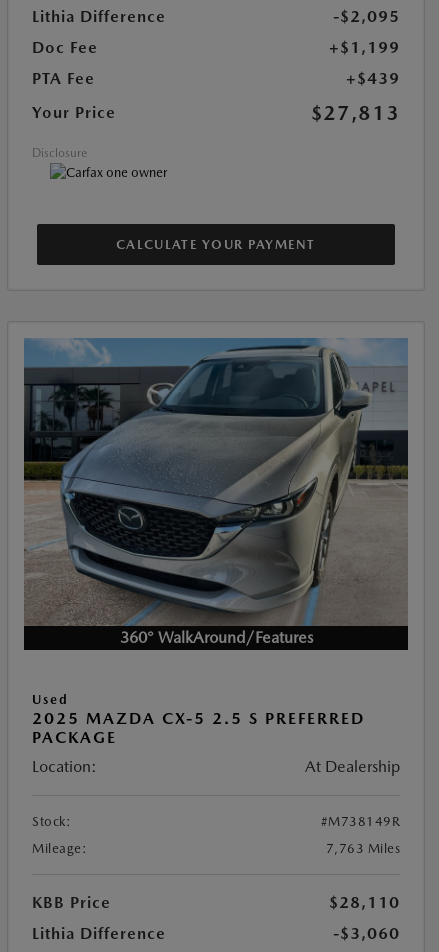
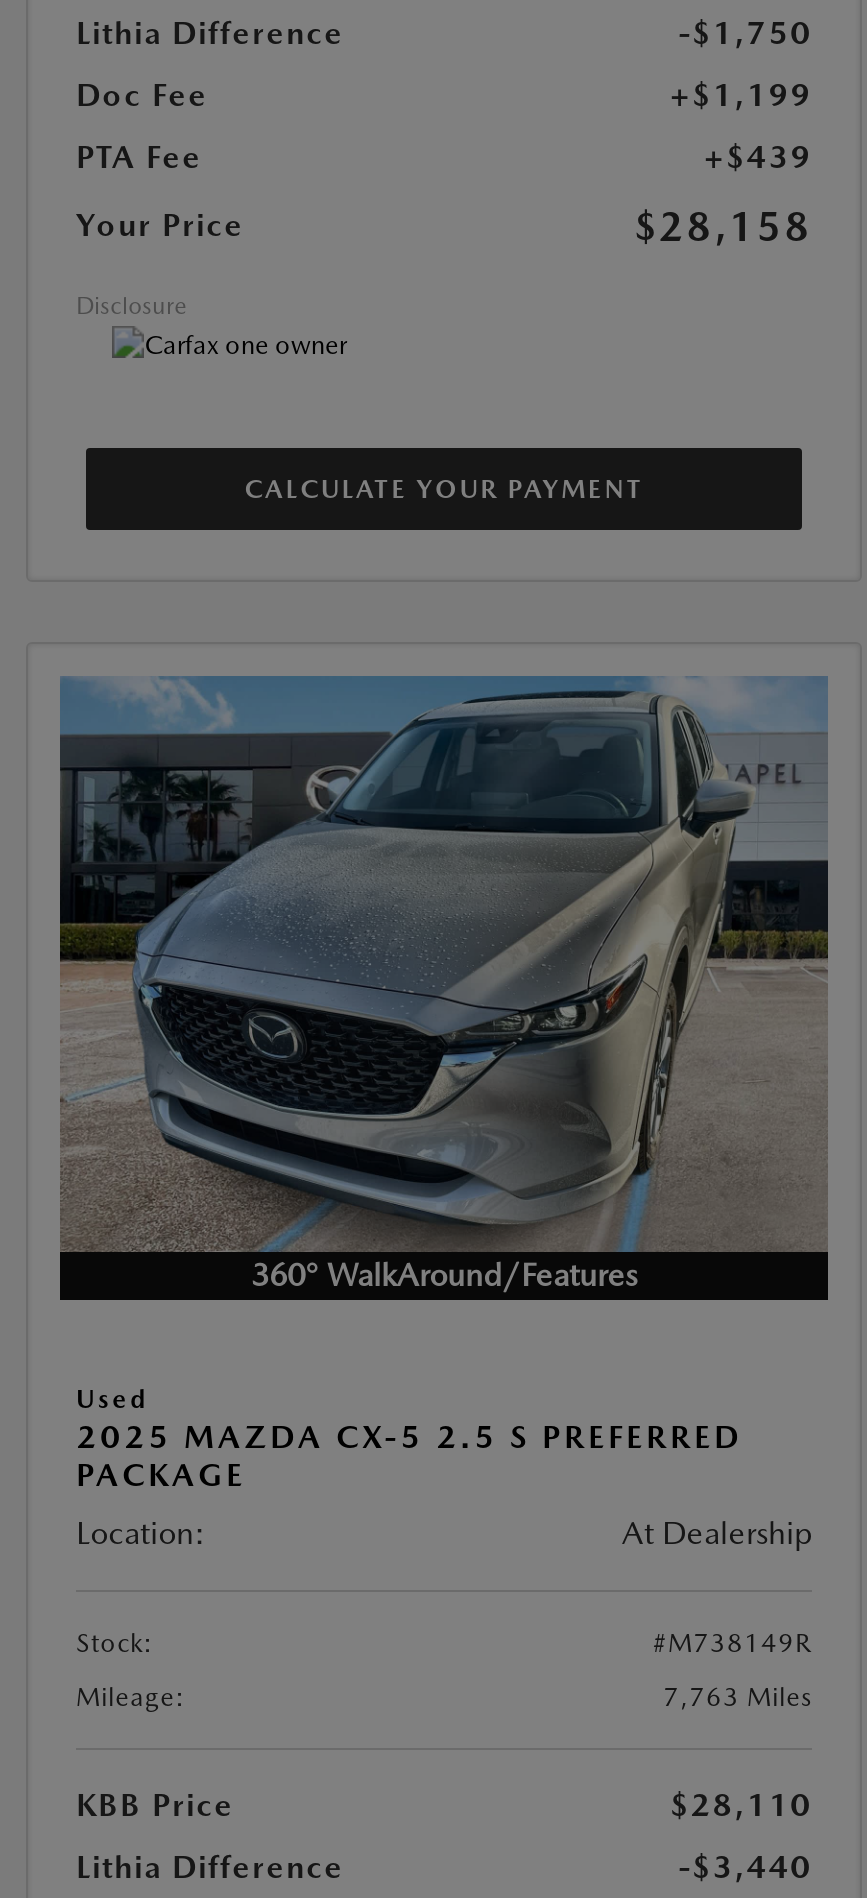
[333,7,400,26] -$2,095 -> [678,14,812,52] -$1,750
[311,101,400,125] $27,813 -> [634,202,812,250] $28,158
[333,924,400,943] -$3,060 -> [678,1849,812,1887] -$3,440

